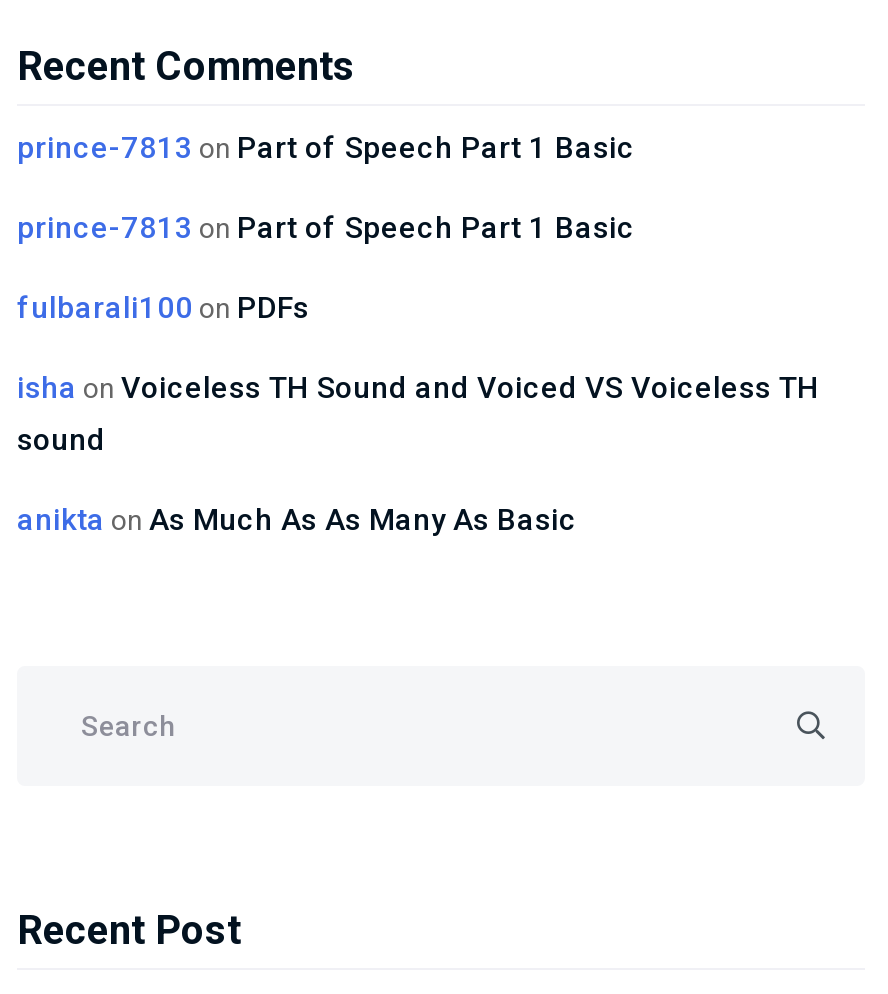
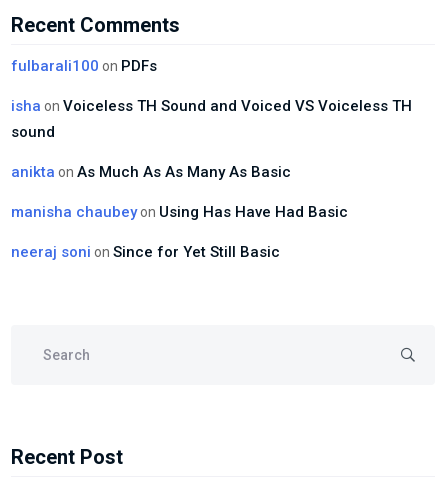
[17,129,635,245] prince-7813 on Part of Speech Part 1 Basic | prince-7813 on Part of Speech Part 1 Basic -> none
moved [17,289,819,537] -> [11,57,412,181]: fulbarali100 on PDFs | isha on Voiceless TH Sound and Voiced VS Voiceless TH | sound | anikta on As Much As As Many As Basic
none -> [11,203,348,261] manisha chaubey on Using Has Have Had Basic | neeraj soni on Since for Yet Still Basic

